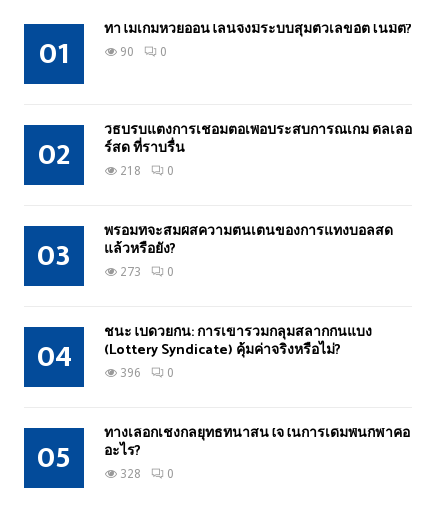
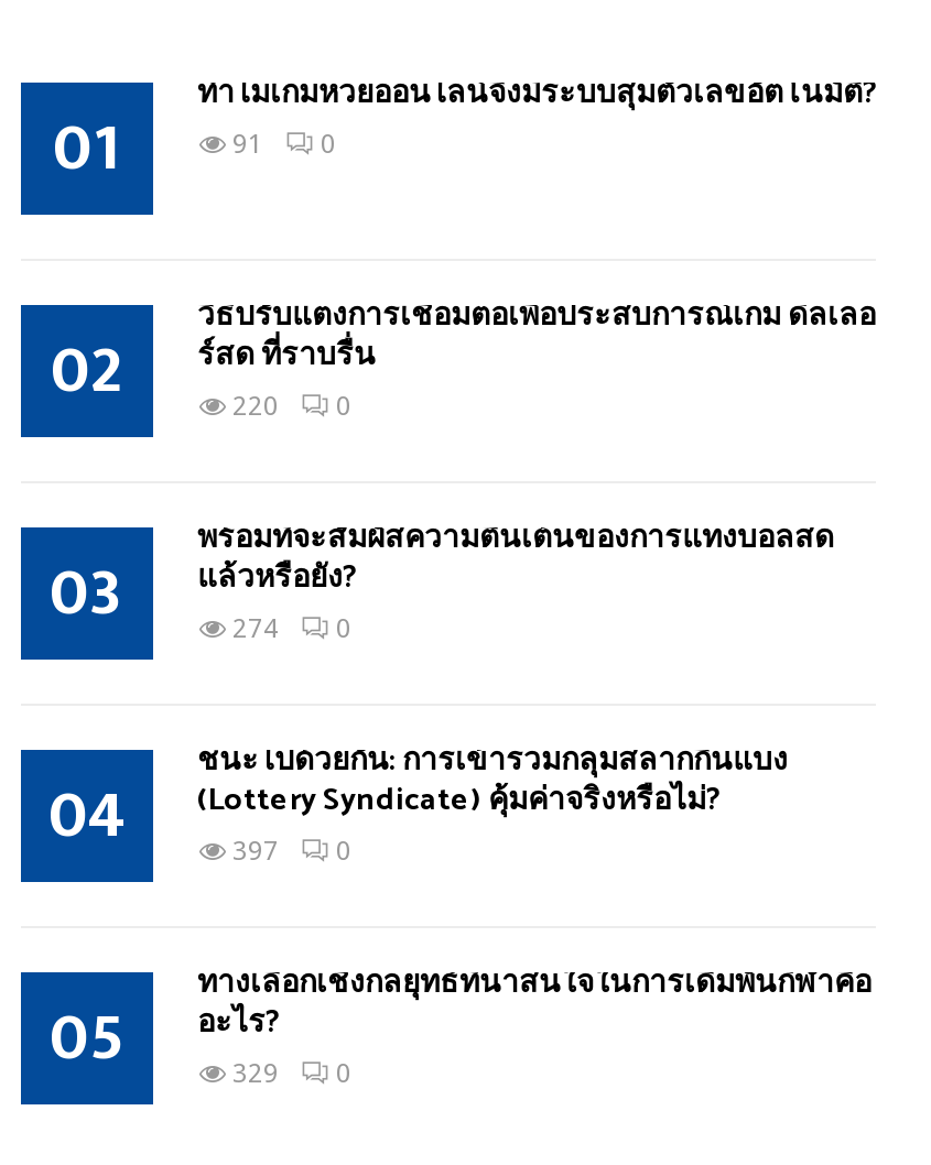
[120,45,167,59] 90 0 -> [232,129,336,160] 91 0
[120,164,174,178] 218 0 -> [232,392,351,422] 220 0
[120,265,174,279] 273 0 -> [232,614,351,645] 274 0
[120,366,174,380] 396 0 -> [232,836,351,867] 397 0
[120,467,174,481] 328 0 -> [232,1059,351,1090] 329 0

